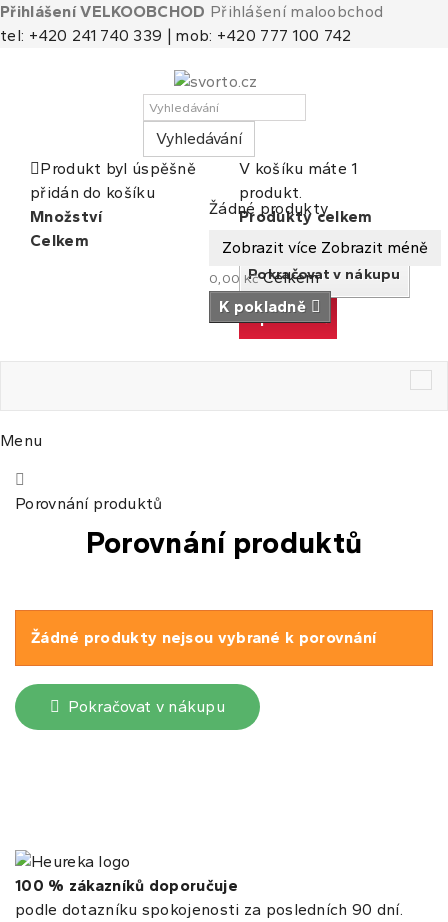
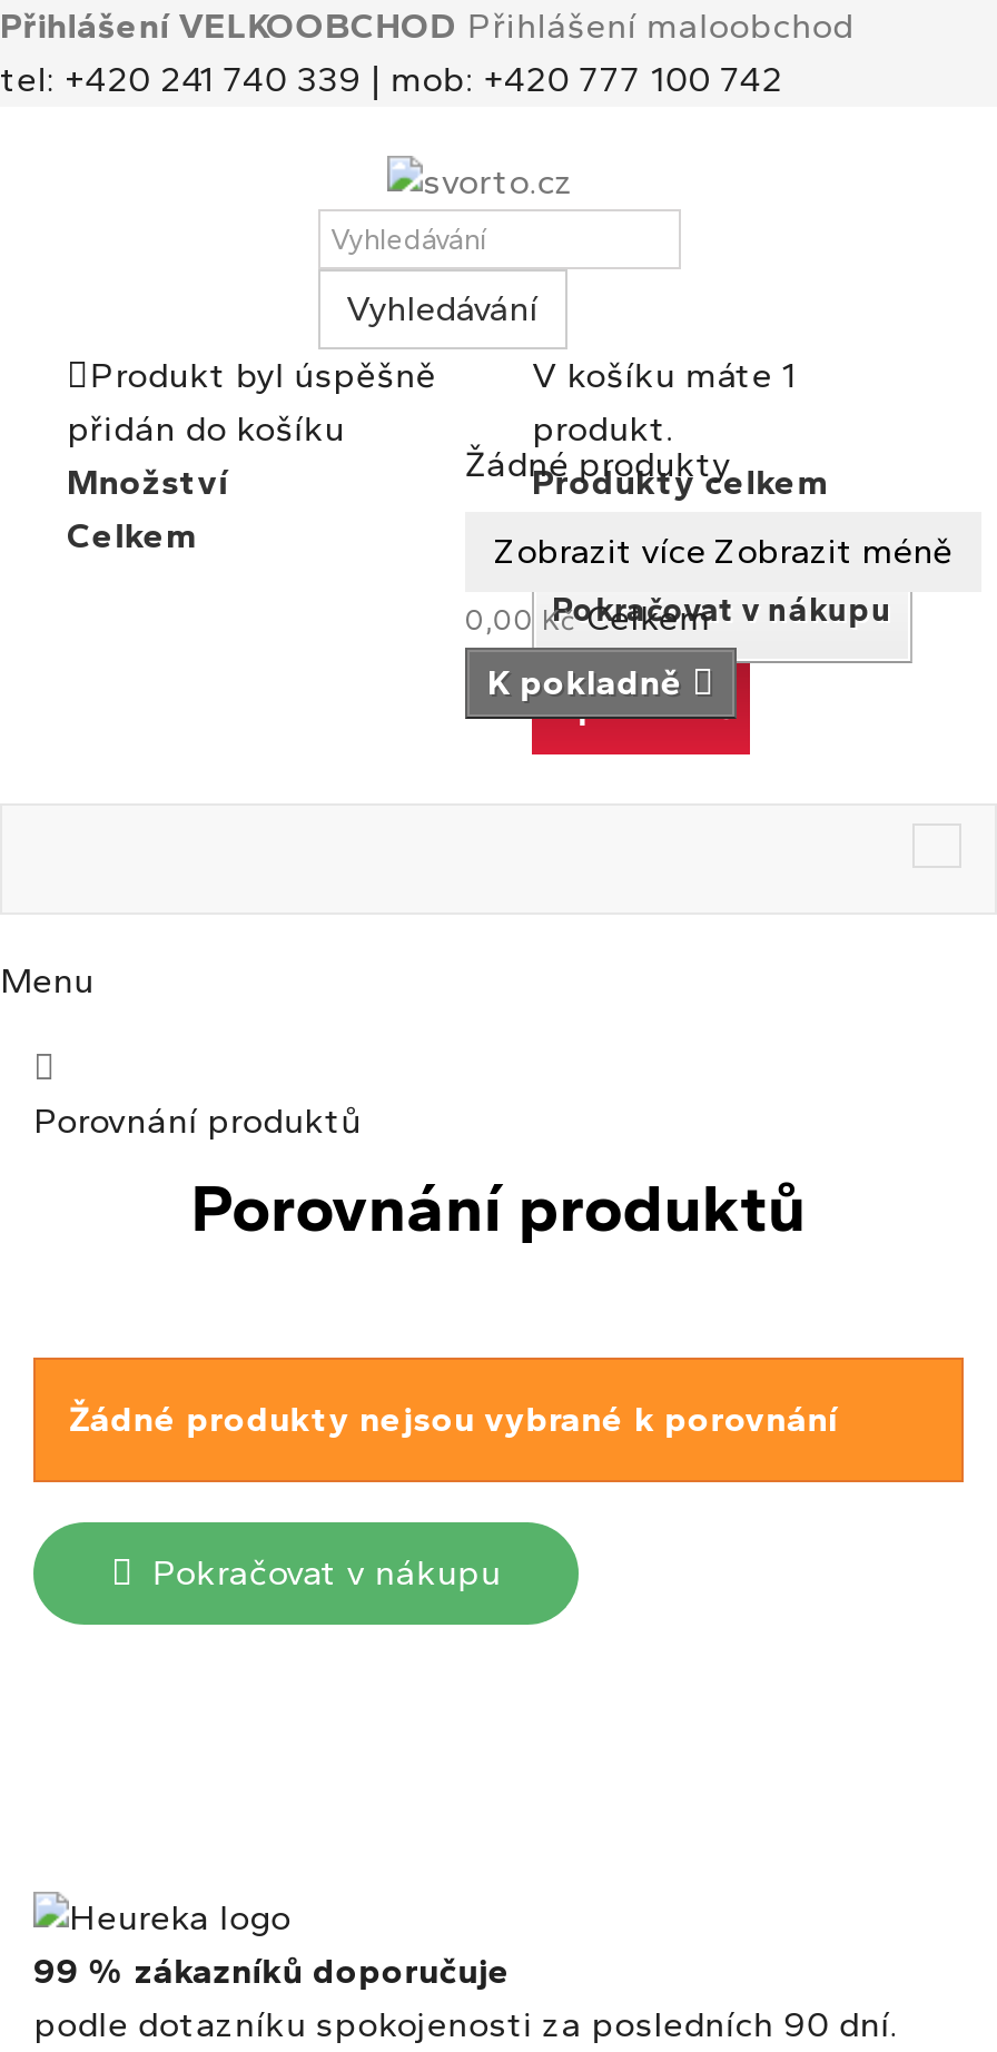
[15,876,238,895] 100 % zákazníků doporučuje -> [33,1950,511,1992] 99 % zákazníků doporučuje

